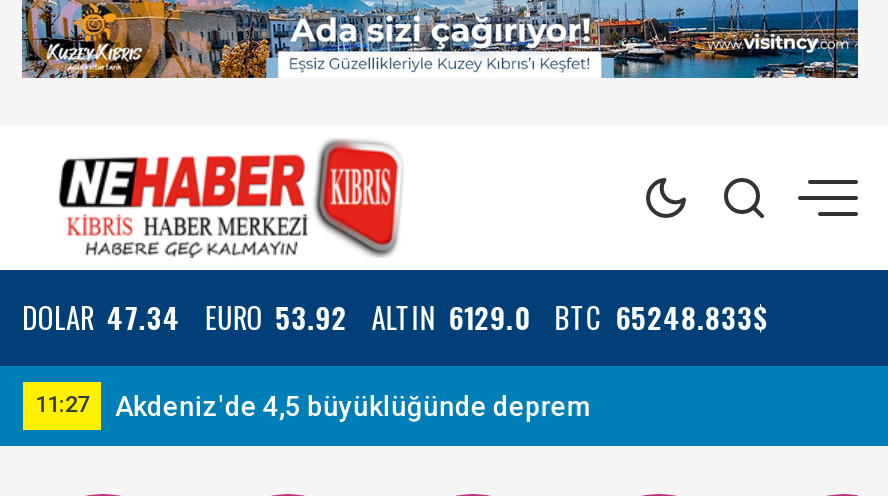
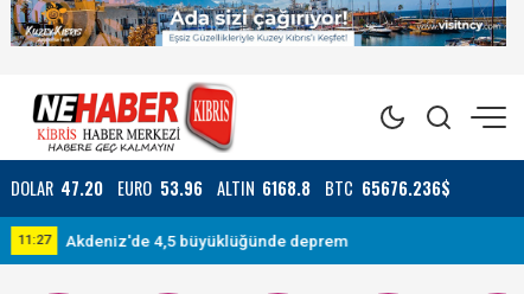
[22,296,769,338] DOLAR 47.34 EURO 53.92 ALTIN 6129.0 BTC 65248.833$ -> [11,175,450,200] DOLAR 47.20 EURO 53.96 ALTIN 6168.8 BTC 65676.236$

